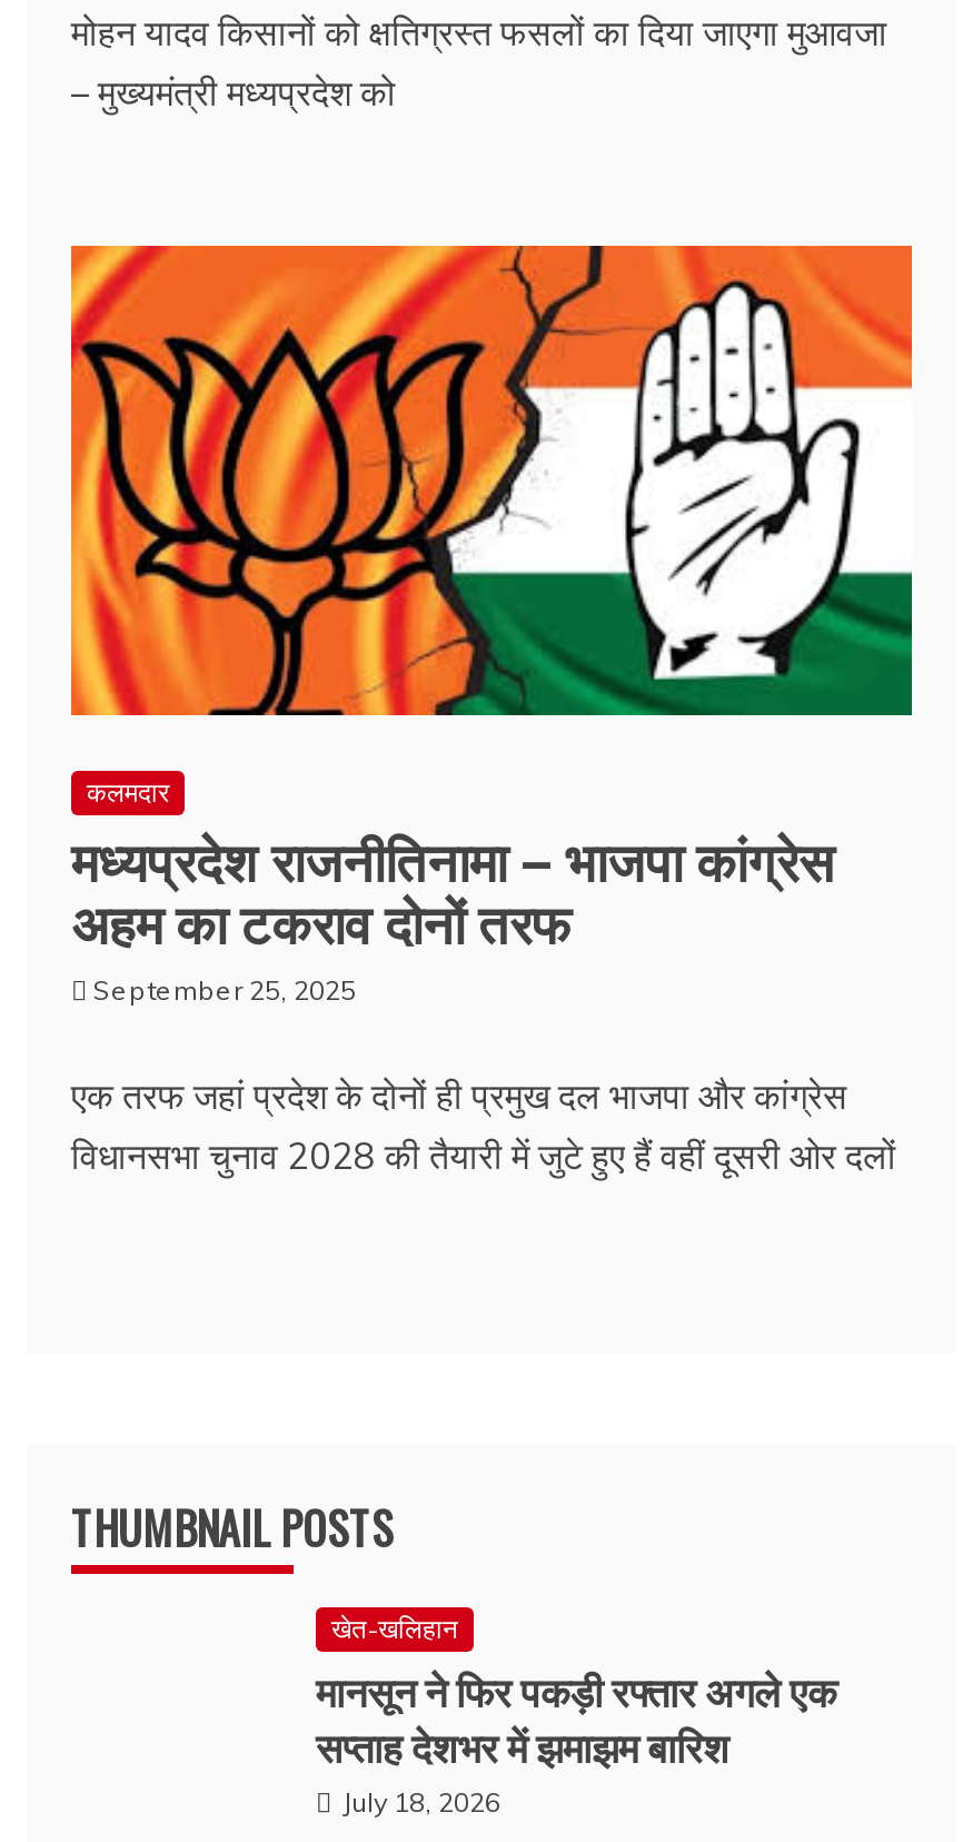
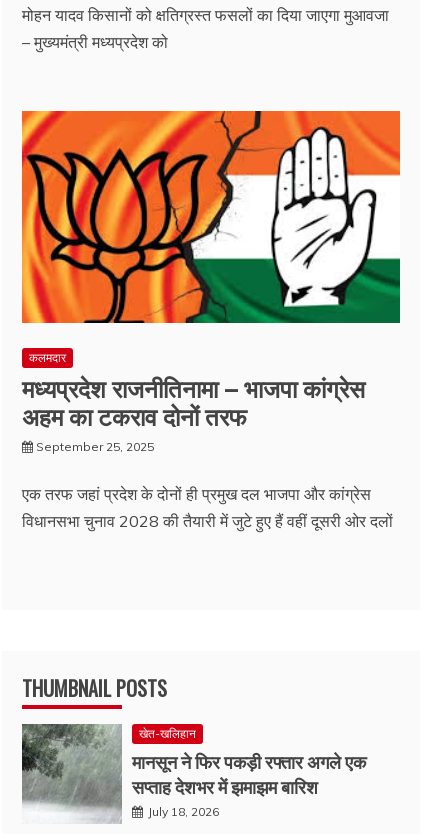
none -> [21,723,123,824] [image]

